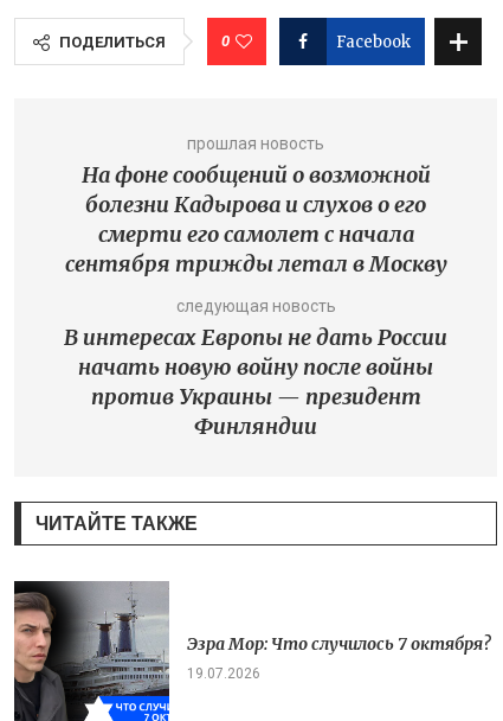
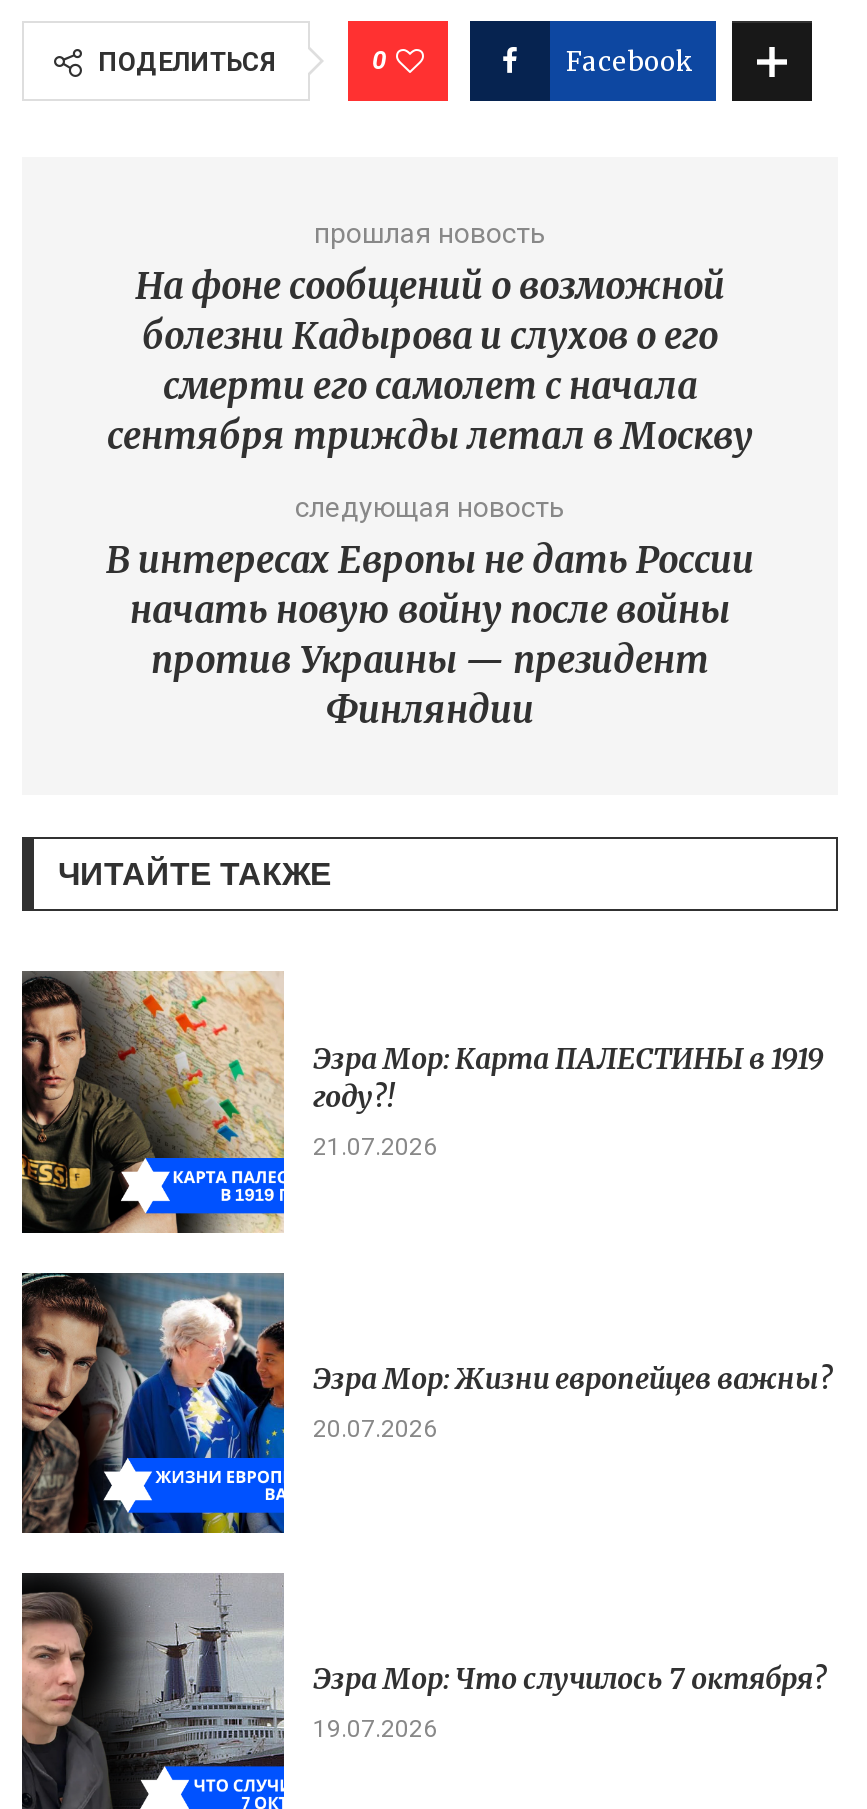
none -> [20,971,823,1235] [image] | Эзра Мор: Карта ПАЛЕСТИНЫ в 1919 | году?! | 21.07.2026
none -> [20,1271,833,1535] [image] | Эзра Мор: Жизни европейцев важны? | 20.07.2026

